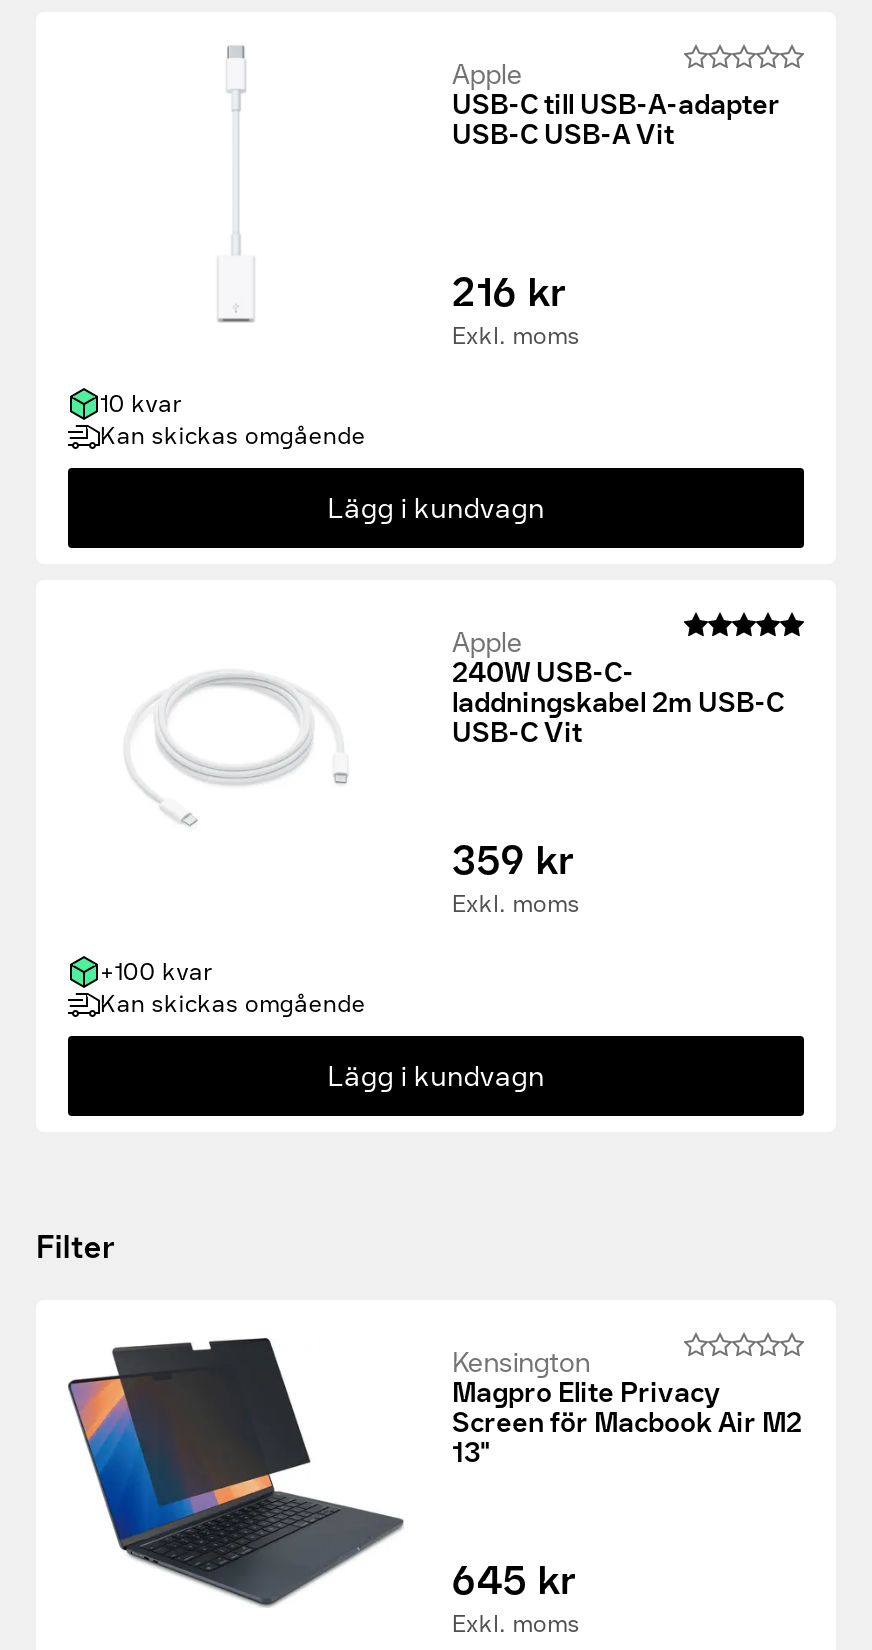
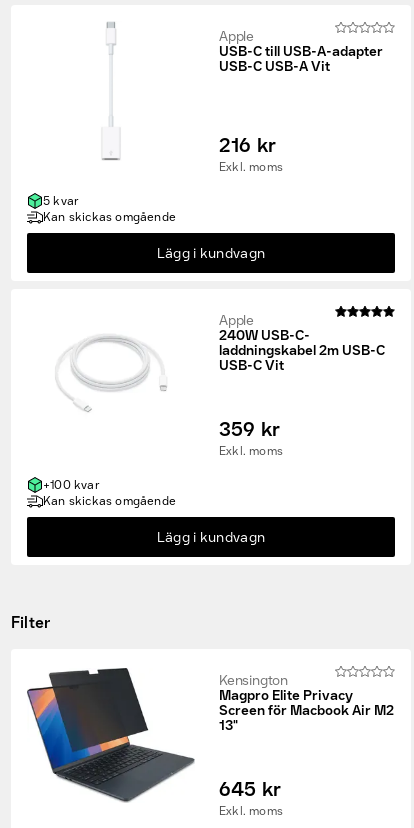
[100,391,183,419] 10 kvar -> [43,194,79,208] 5 kvar

